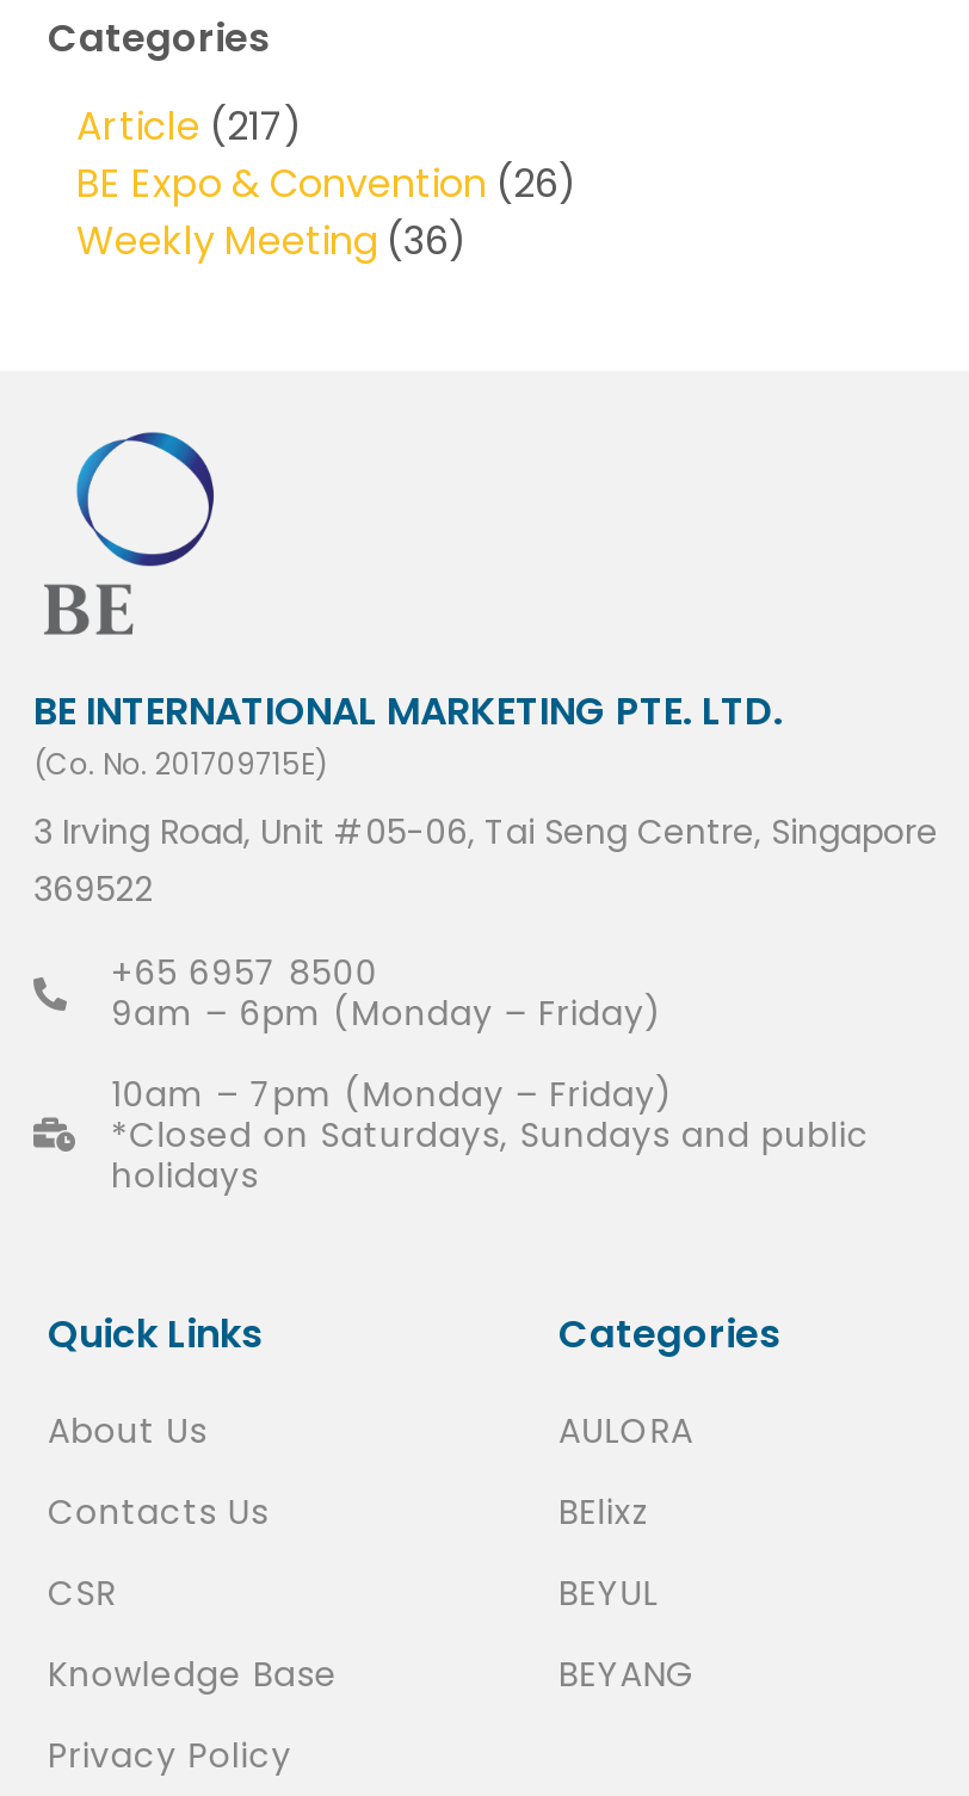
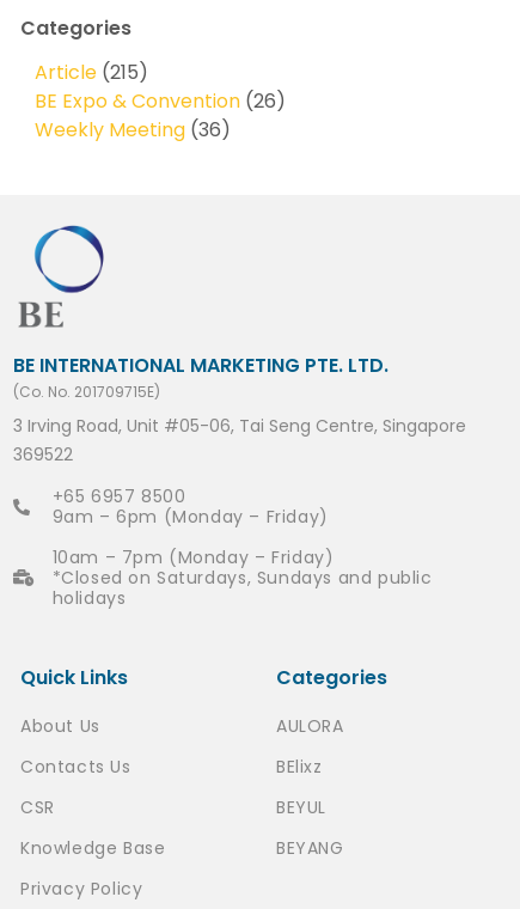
[76,100,303,155] Article (217) -> [35,59,148,86] Article (215)

